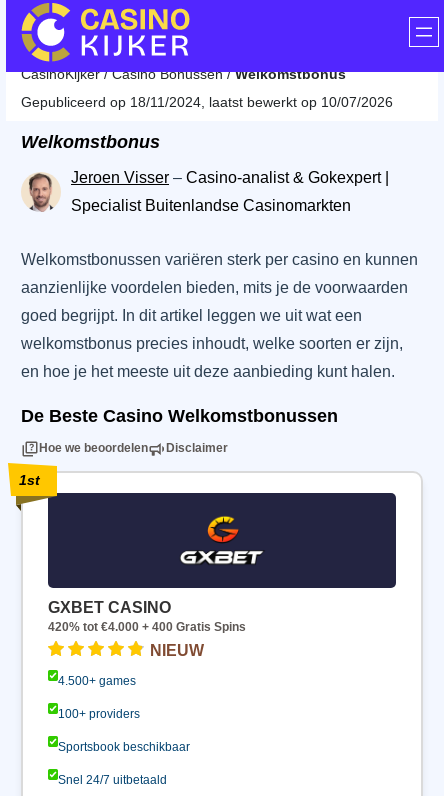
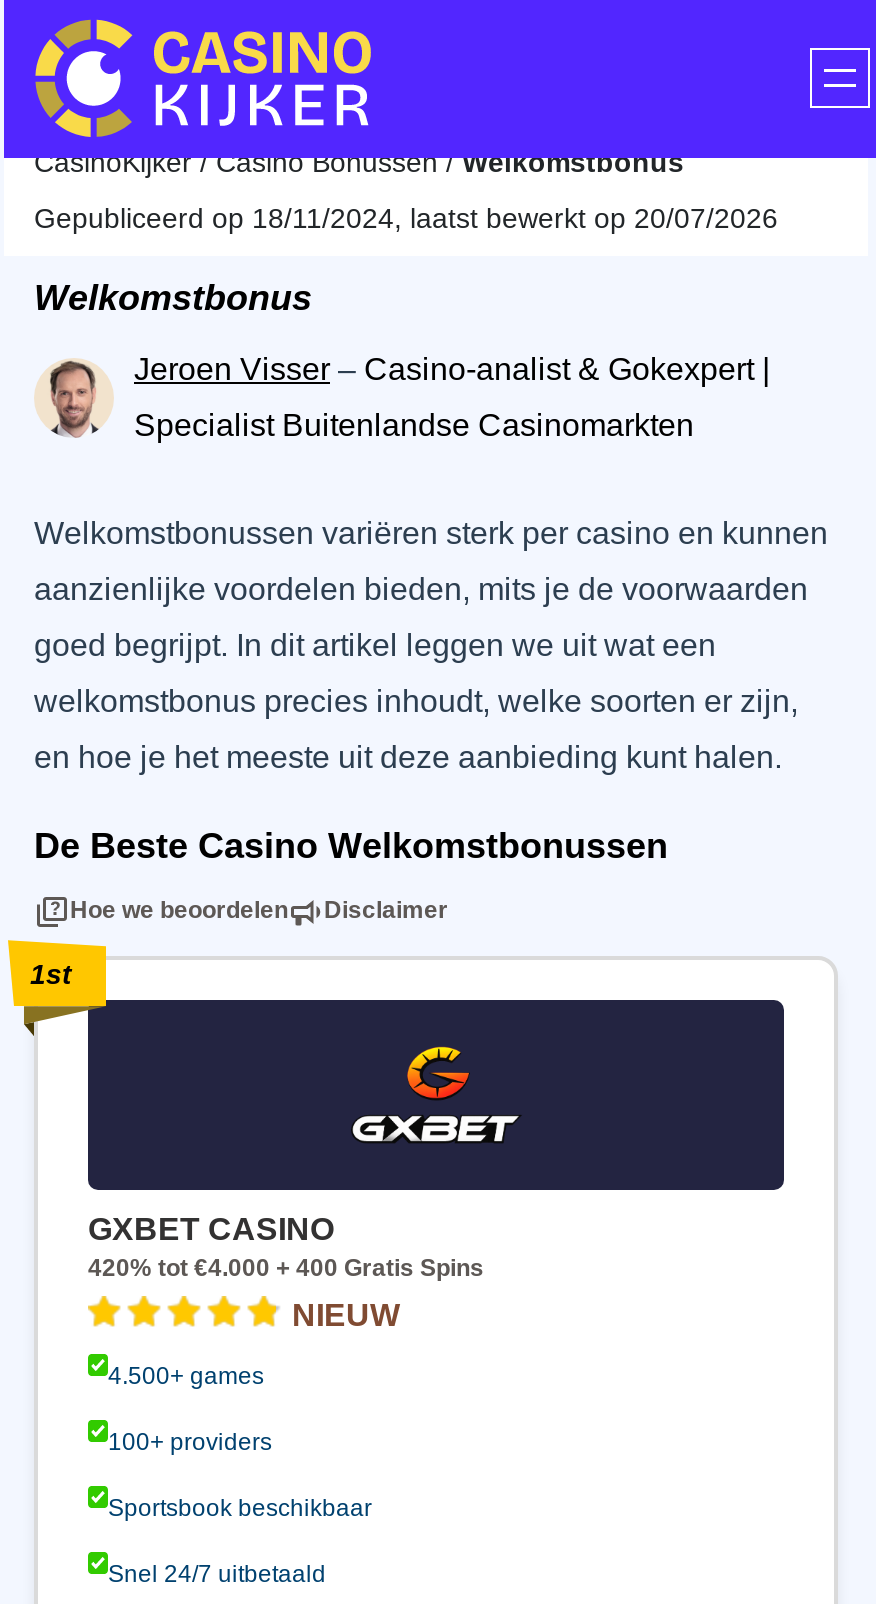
[21,94,393,110] Gepubliceerd op 18/11/2024, laatst bewerkt op 10/07/2026 -> [34,202,778,234] Gepubliceerd op 18/11/2024, laatst bewerkt op 20/07/2026

